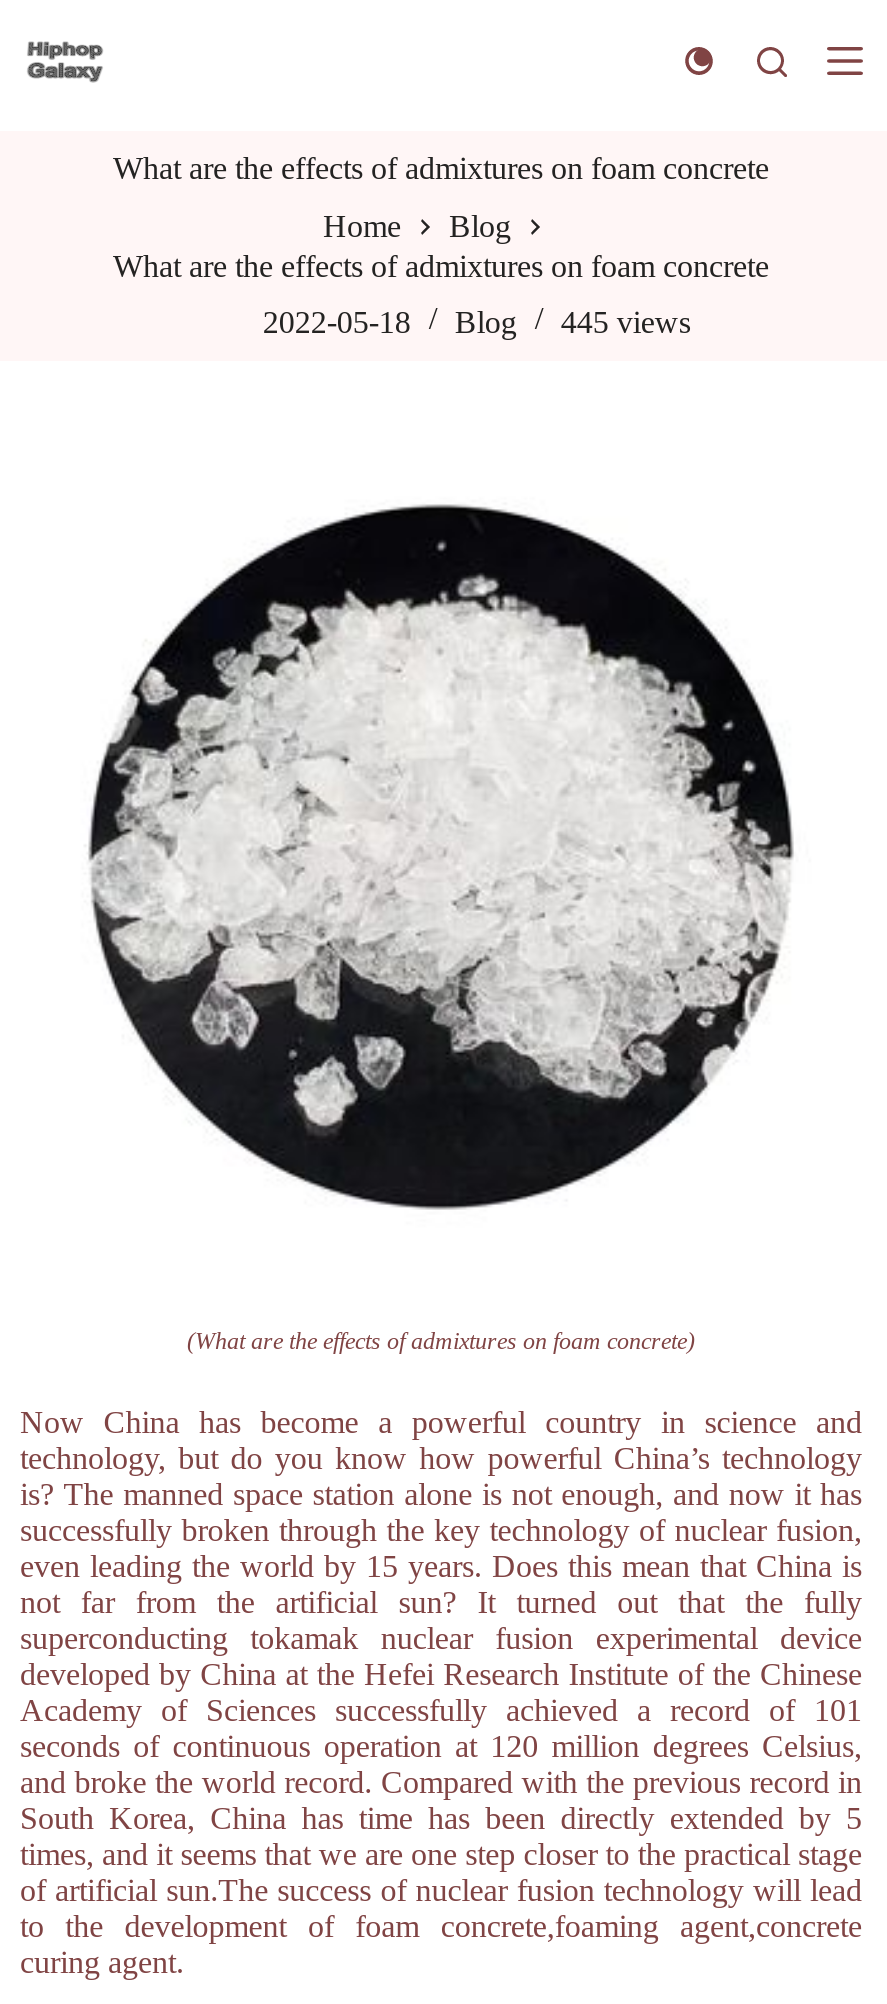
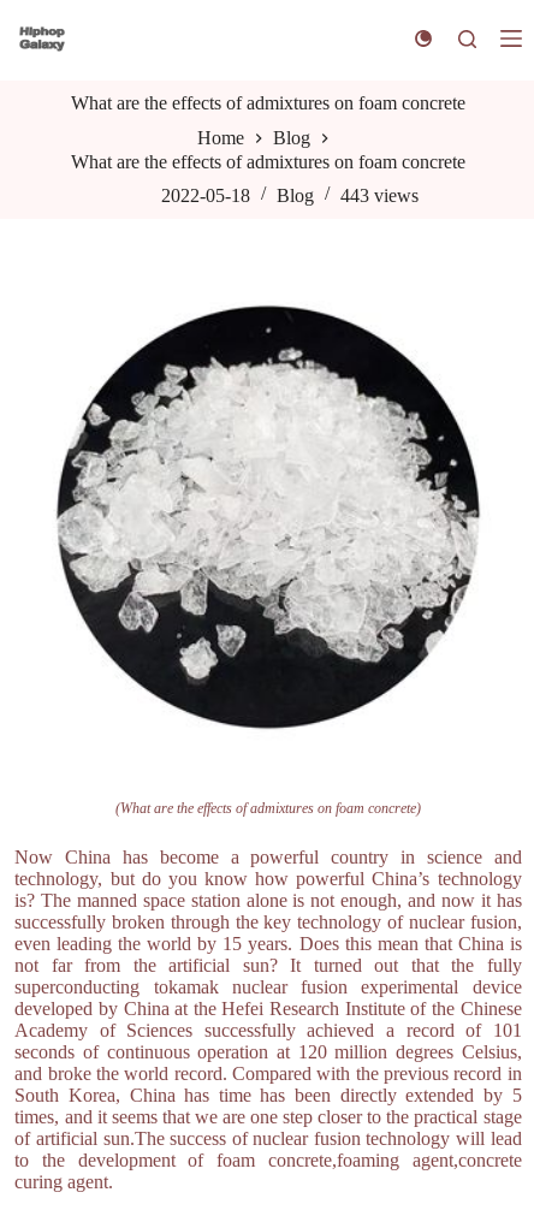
[263,304,691,338] 2022-05-18 Blog 445 views -> [161,185,418,205] 2022-05-18 Blog 443 views

